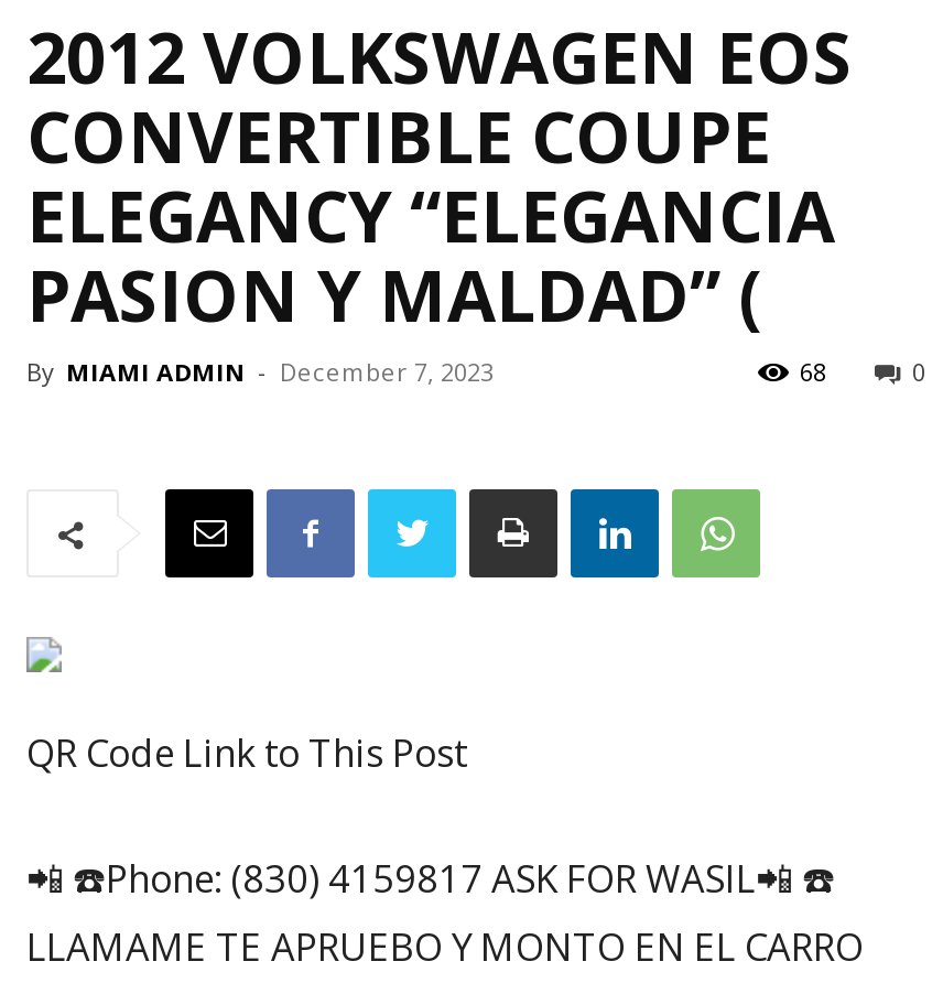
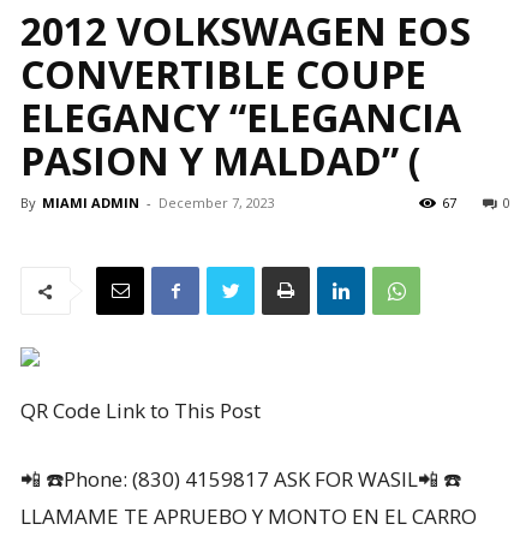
[800,355,826,388] 68 -> [442,193,456,212] 67

